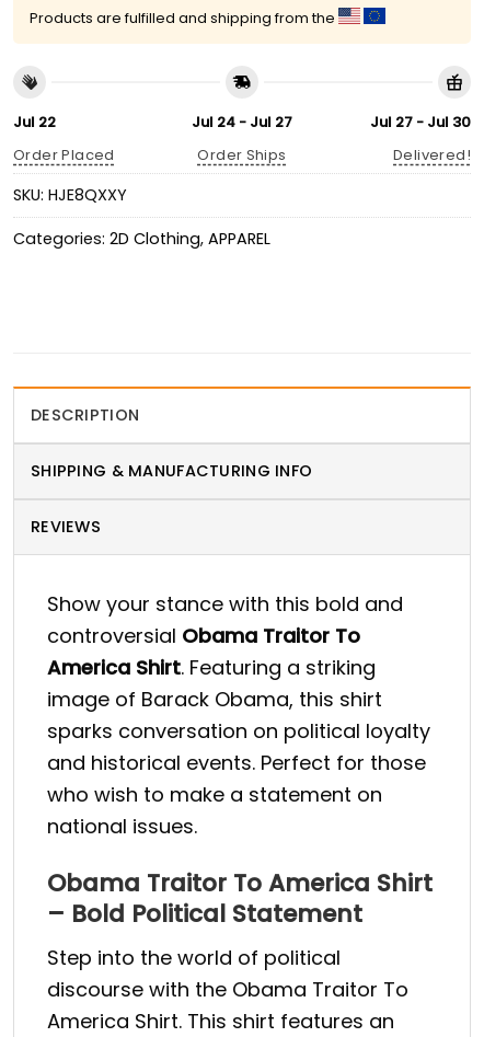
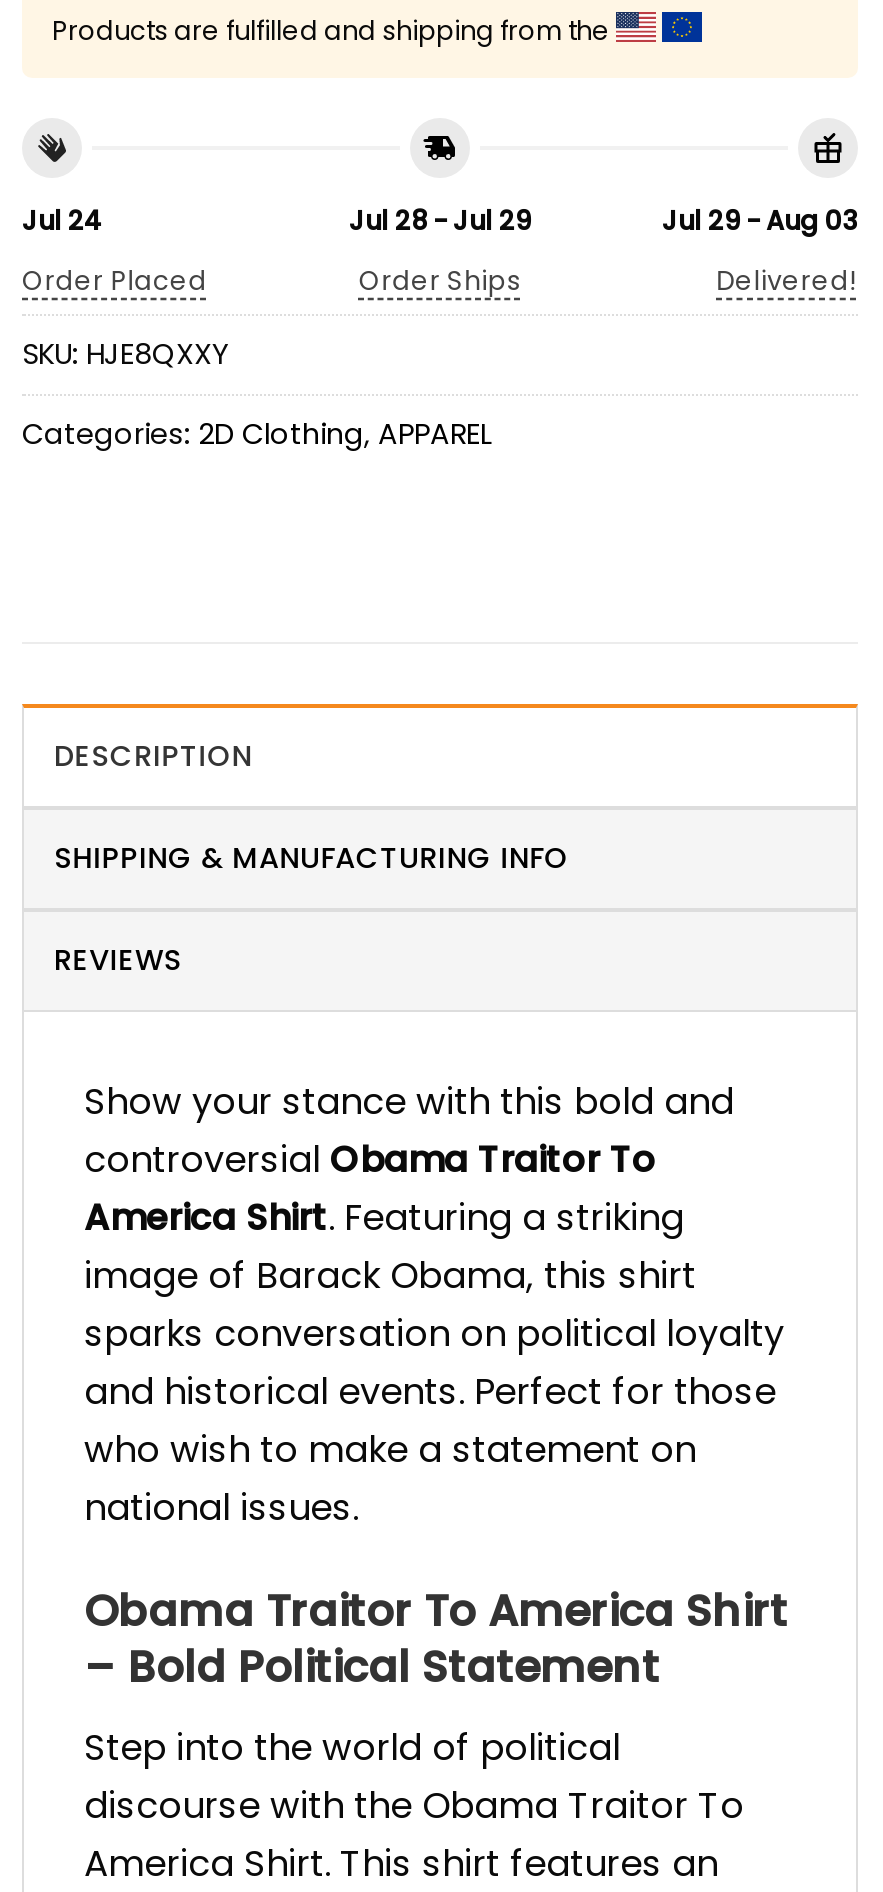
[13,111,56,132] Jul 22 -> [22,201,102,239] Jul 24
[192,111,292,132] Jul 24 - Jul 27 -> [349,201,531,239] Jul 28 - Jul 29
[370,111,471,132] Jul 27 - Jul 30 -> [662,201,858,239] Jul 29 - Aug 03

